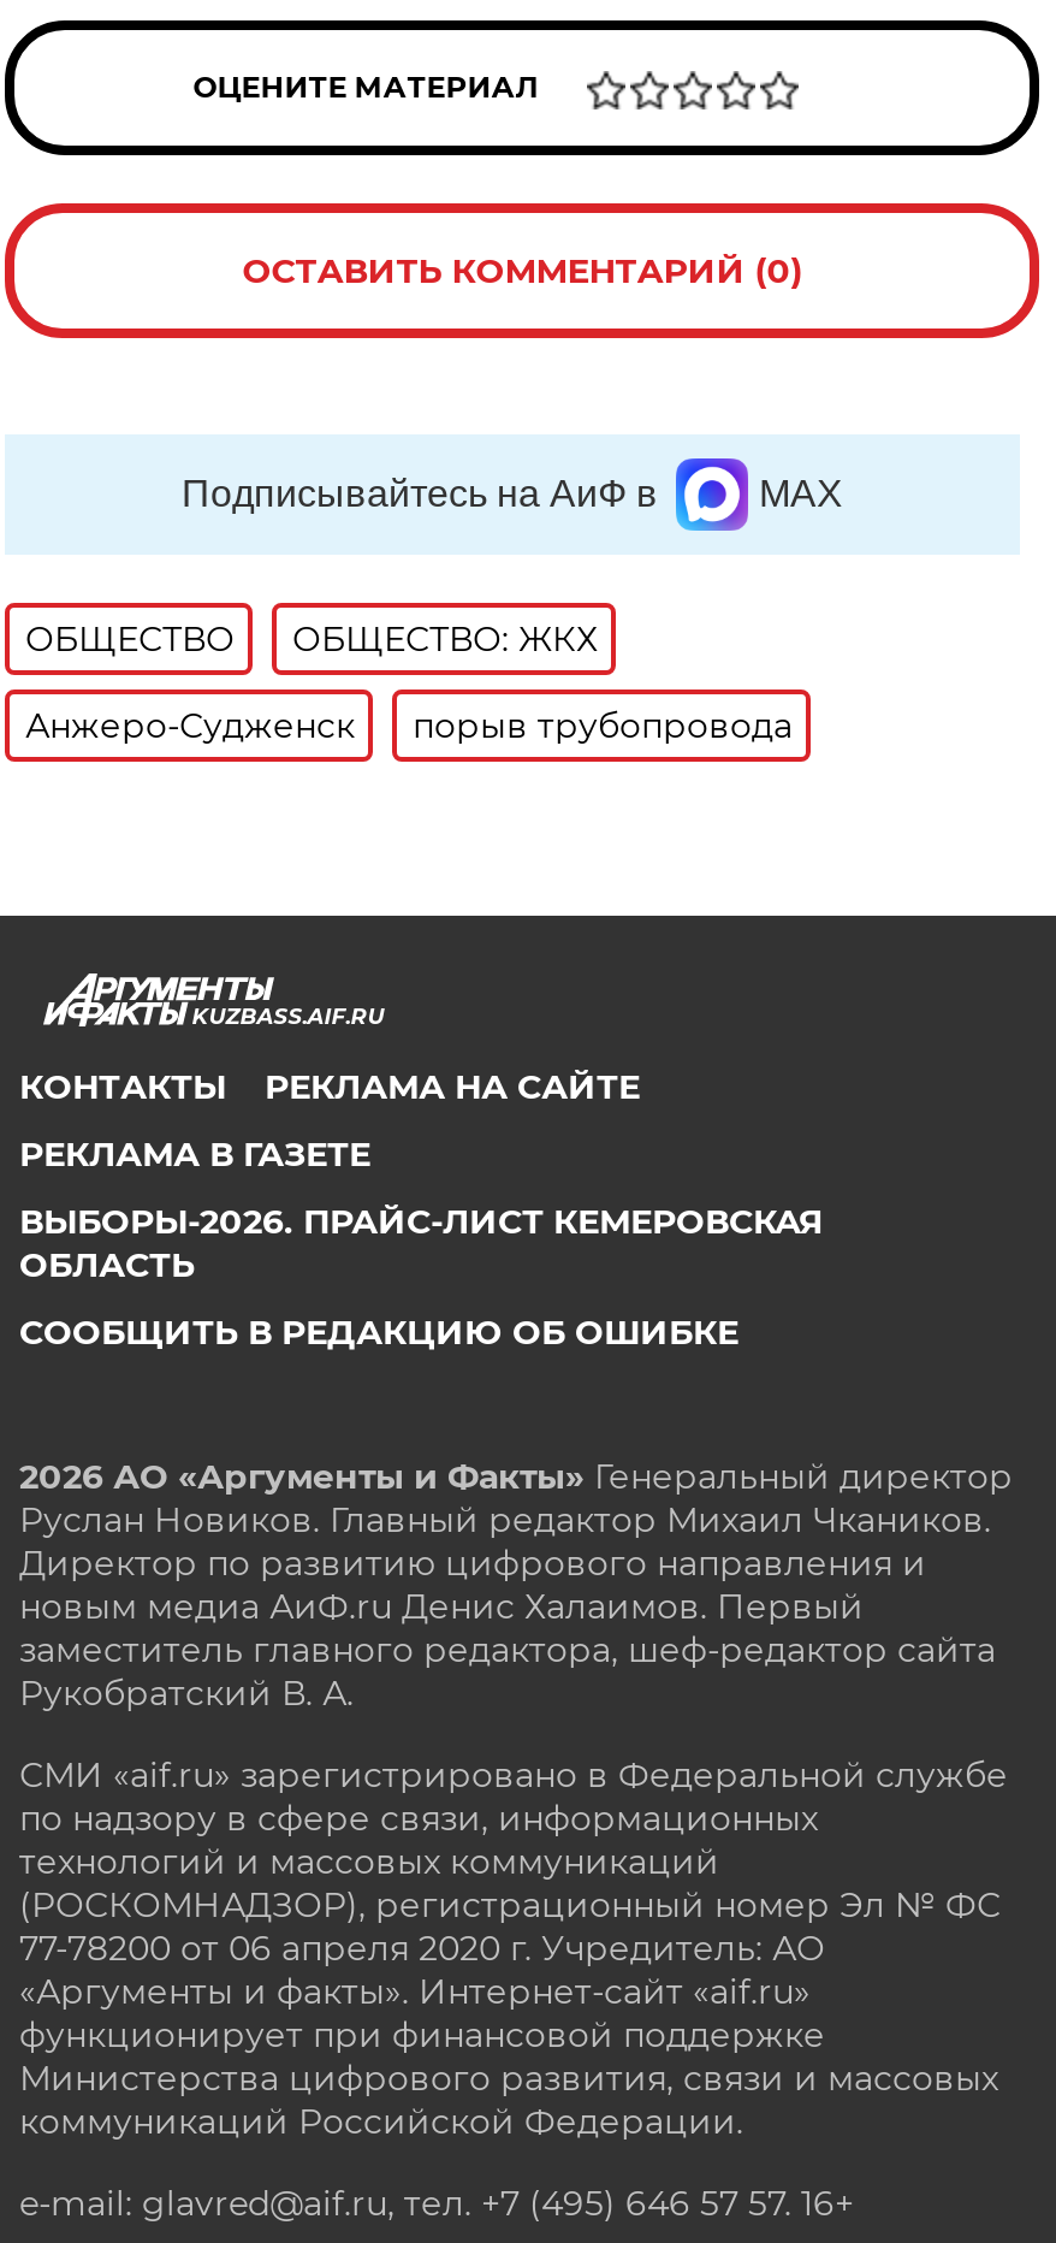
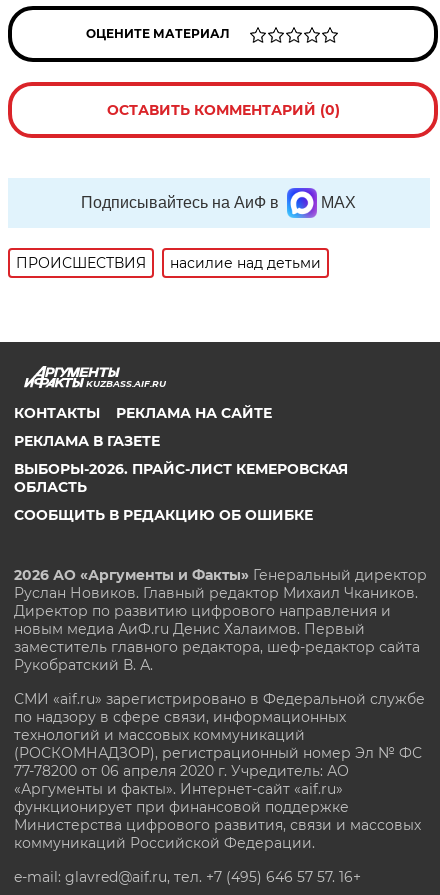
[25,617,792,747] ОБЩЕСТВО | ОБЩЕСТВО: ЖКХ | Анжеро-Судженск | порыв трубопровода -> [16,254,321,272] ПРОИСШЕСТВИЯ | насилие над детьми

